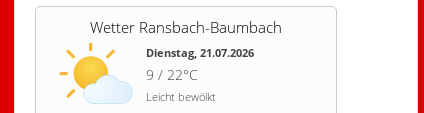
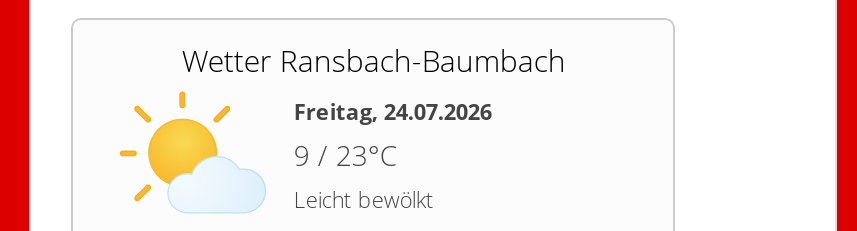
[146,45,254,84] Dienstag, 21.07.2026 | 9 / 22°C -> [294,96,492,174] Freitag, 24.07.2026 | 9 / 23°C

